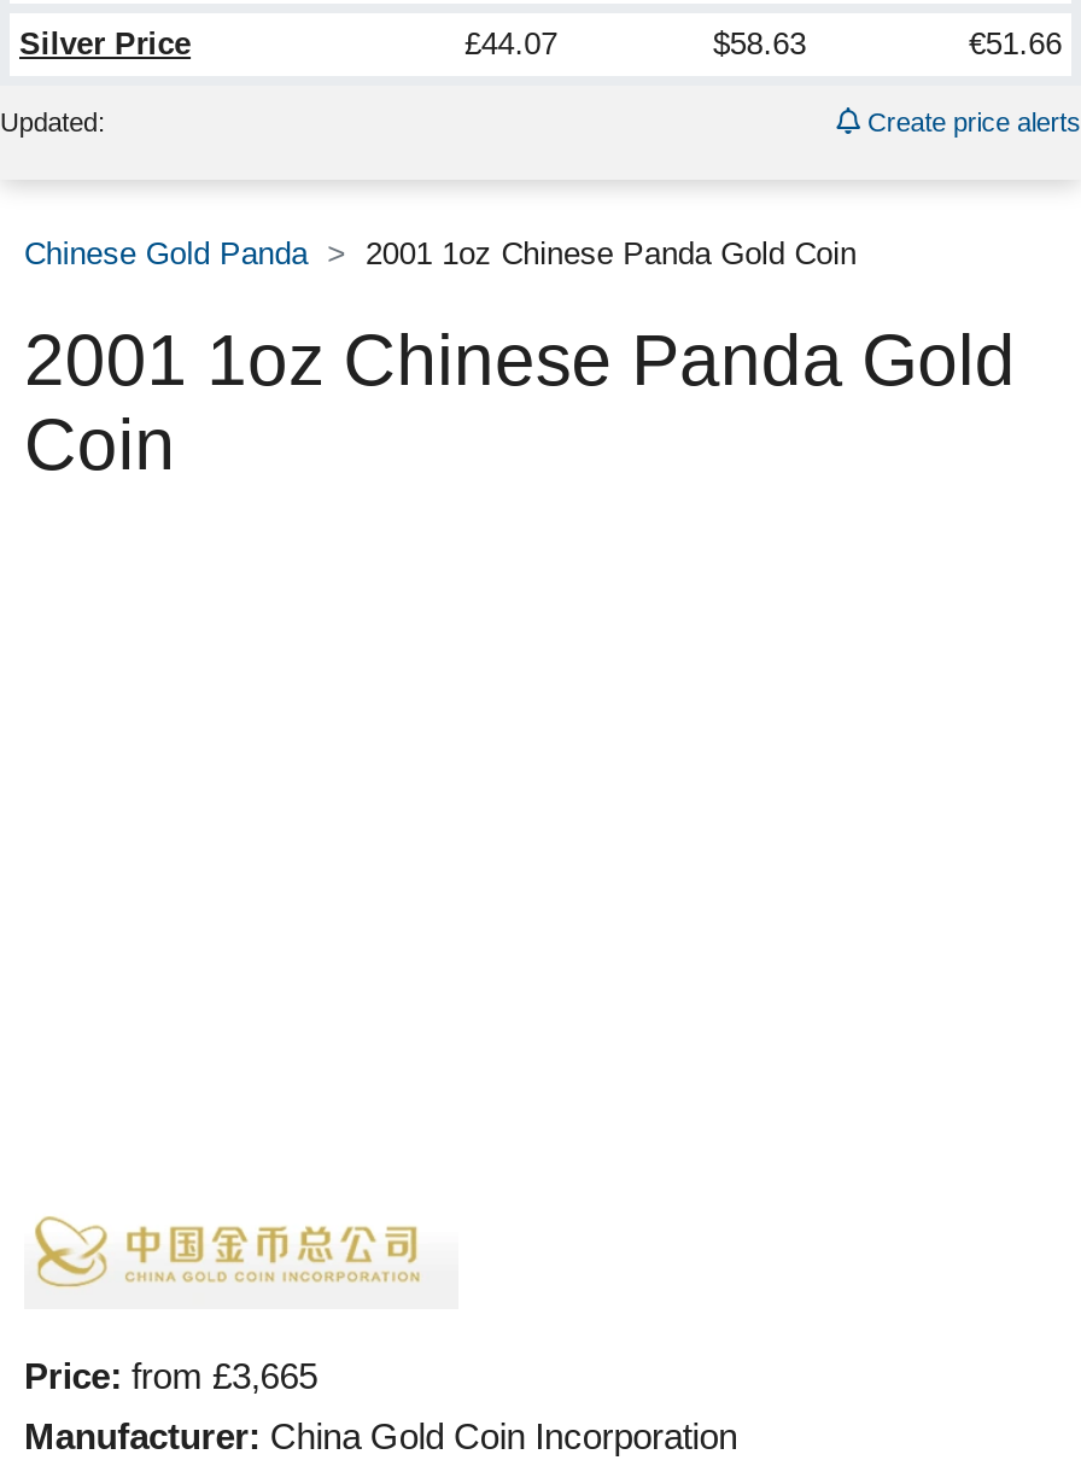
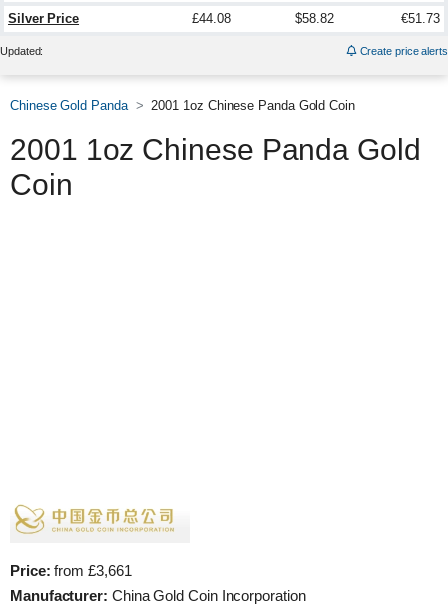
[464,27,557,63] £44.07 -> [192,11,231,26] £44.08
[713,27,806,63] $58.63 -> [295,11,334,26] $58.82
[969,27,1062,63] €51.66 -> [401,11,440,26] €51.73
[24,1355,318,1396] Price: from £3,665 -> [10,562,132,579] Price: from £3,661

